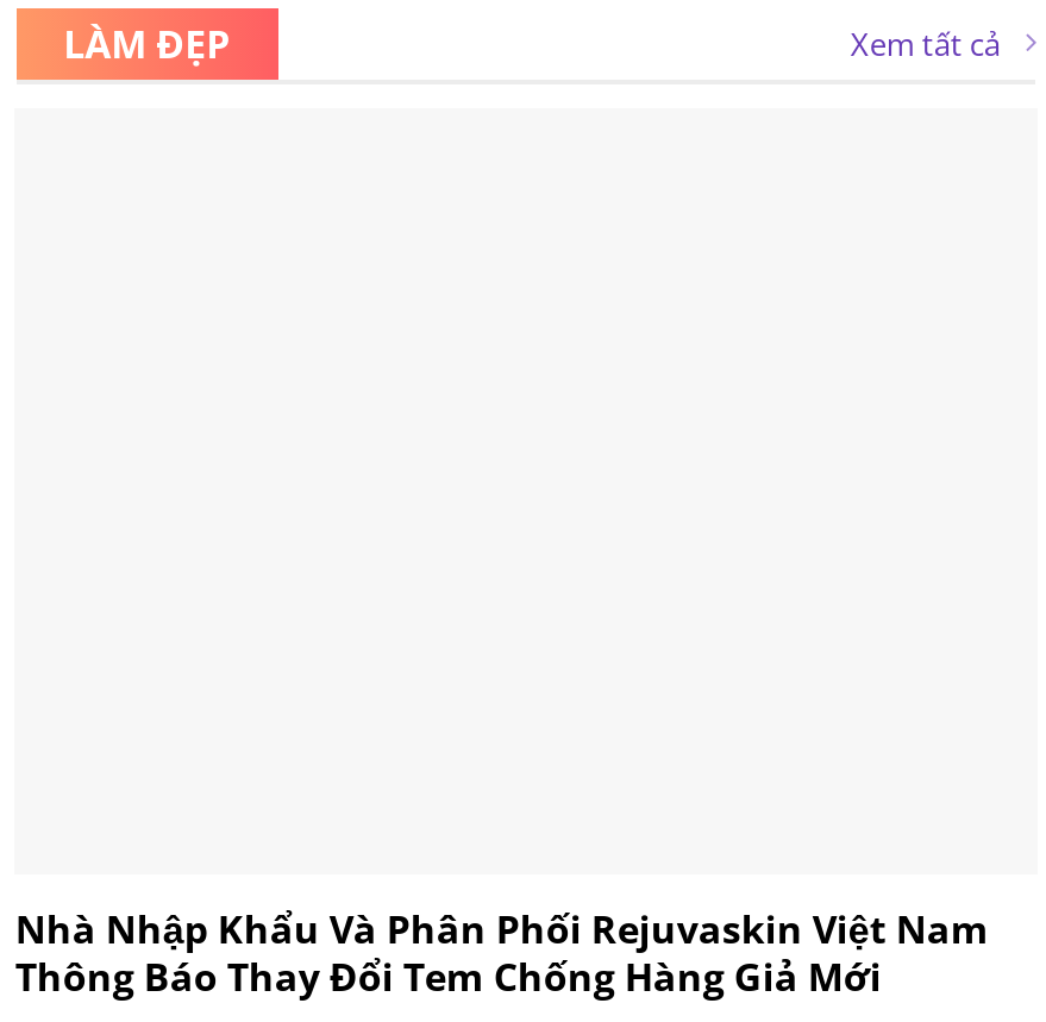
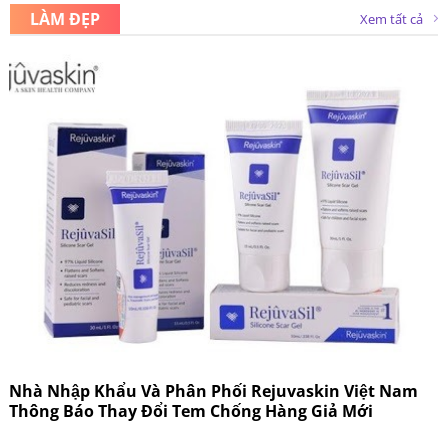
none -> [8,61,399,345] [image]

